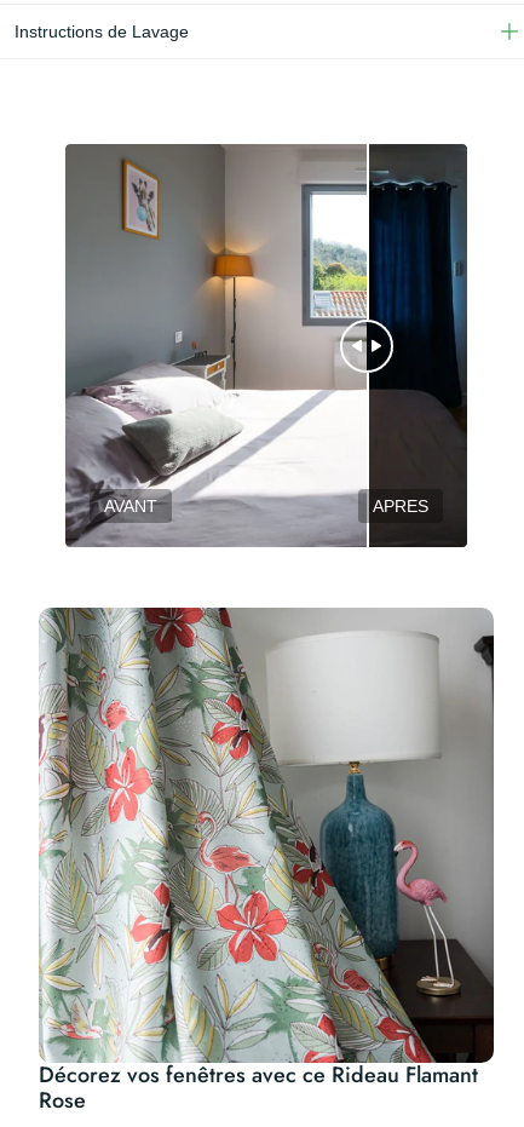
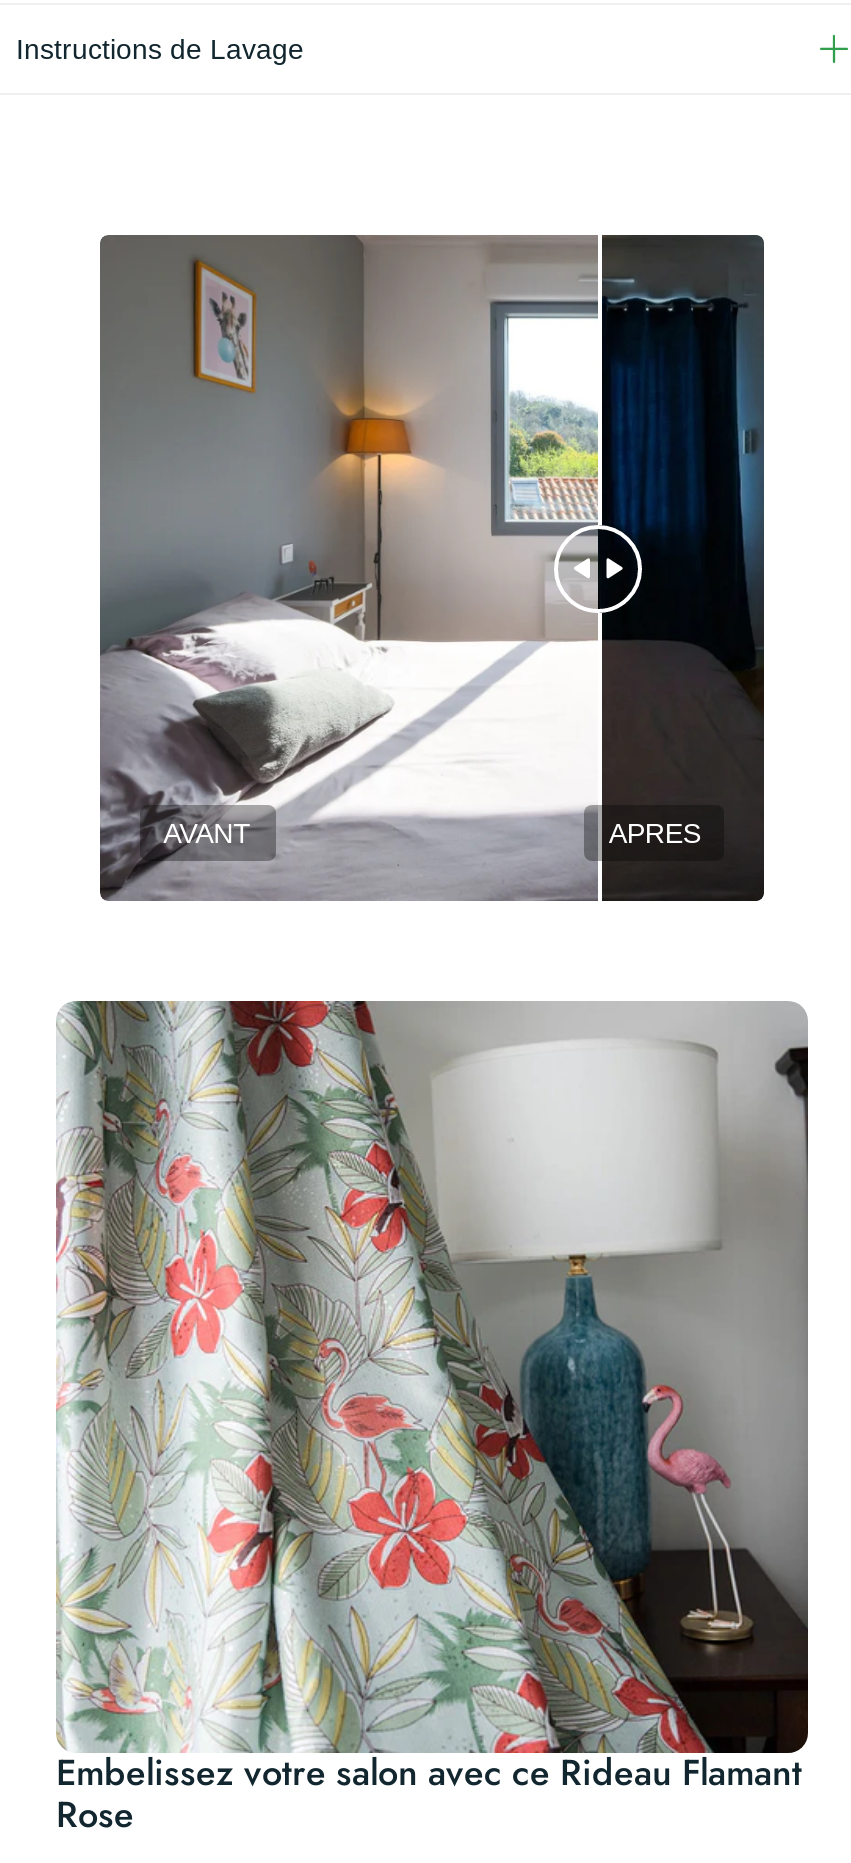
[39,1059,478,1091] Décorez vos fenêtres avec ce Rideau Flamant -> [56,1747,802,1799] Embelissez votre salon avec ce Rideau Flamant

